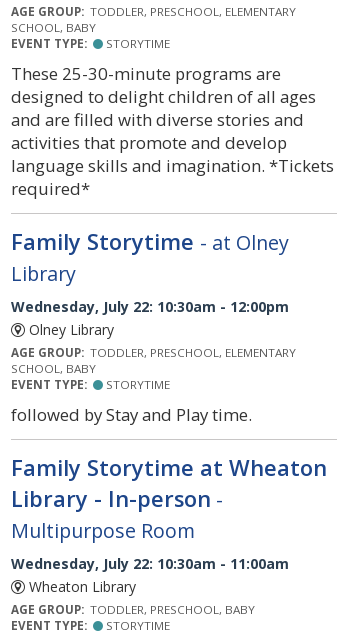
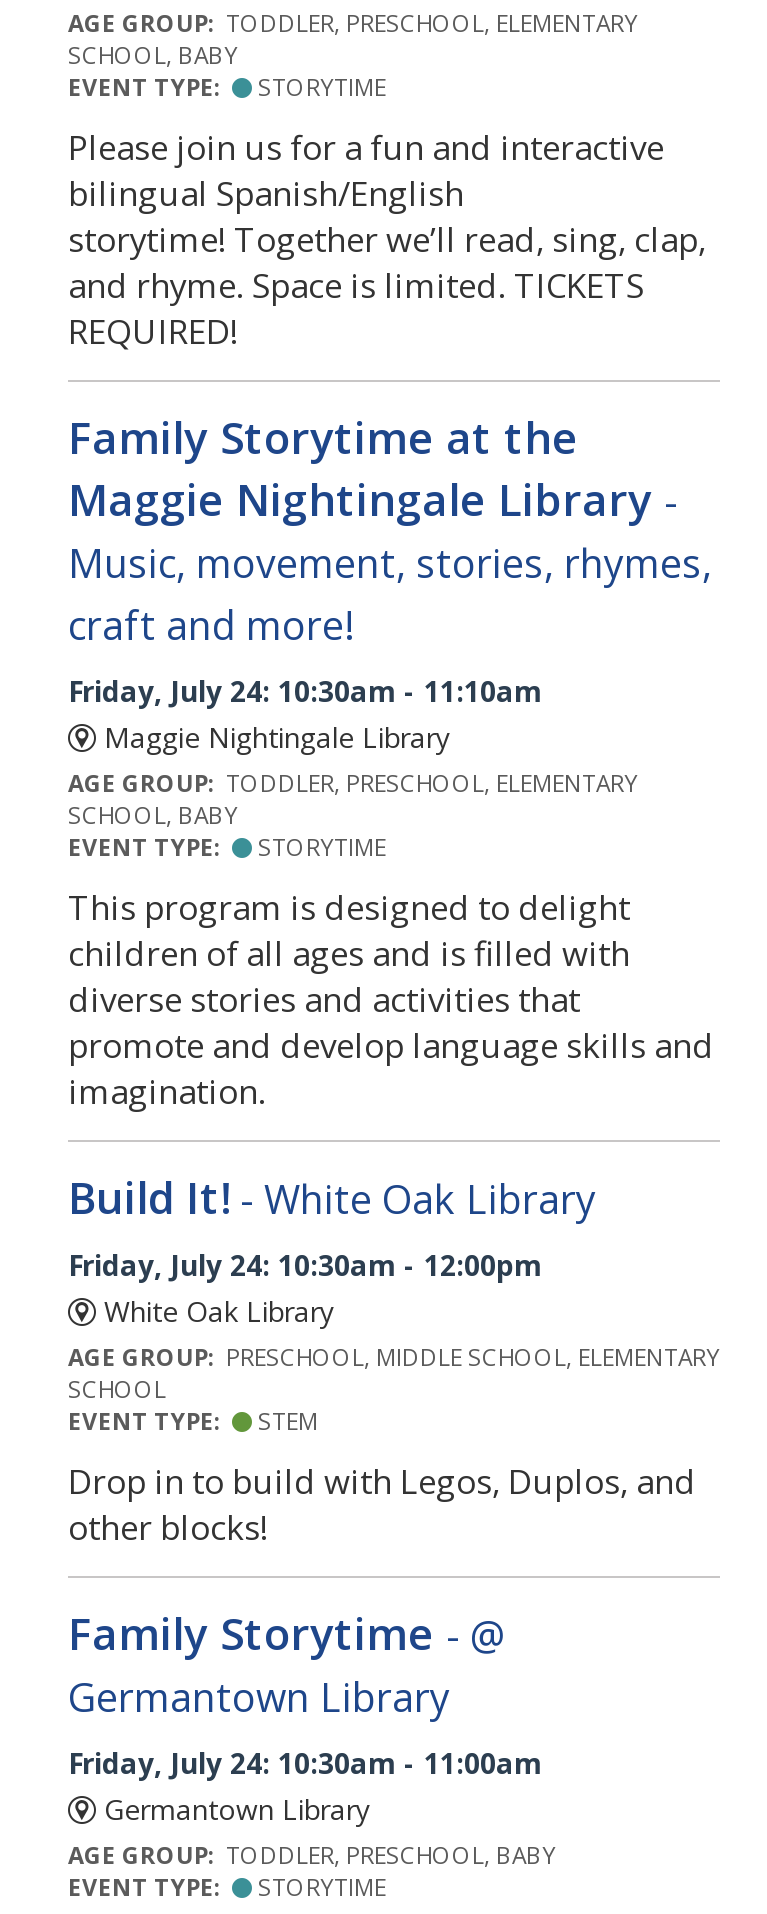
[11,62,334,200] These 25-30-minute programs are | designed to delight children of all ages | and are filled with diverse stories and | activities that promote and develop | language skills and imagination. *Tickets | required* -> [68,123,706,353] Please join us for a fun and interactive | bilingual Spanish/English | storytime! Together we’ll read, sing, clap, | and rhyme. Space is limited. TICKETS | REQUIRED!
[11,227,289,339] Family Storytime - at Olney | Library | Wednesday, July 22: 10:30am - 12:00pm | Olney Library -> [68,407,712,756] Family Storytime at the | Maggie Nightingale Library - | Music, movement, stories, rhymes, | craft and more! | Friday, July 24: 10:30am - 11:10am | Maggie Nightingale Library
[11,403,327,596] followed by Stay and Play time. | Family Storytime at Wheaton | Library - In-person - | Multipurpose Room | Wednesday, July 22: 10:30am - 11:00am | Wheaton Library -> [68,884,720,1828] This program is designed to delight | children of all ages and is filled with | diverse stories and activities that | promote and develop language skills and | imagination. | Build It! - White Oak Library | Friday, July 24: 10:30am - 12:00pm | White Oak Library | AGE GROUP: PRESCHOOL, MIDDLE SCHOOL, ELEMENTARY | SCHOOL | EVENT TYPE: | STEM | Drop in to build with Legos, Duplos, and | other blocks! | Family Storytime - @ | Germantown Library | Friday, July 24: 10:30am - 11:00am | Germantown Library

